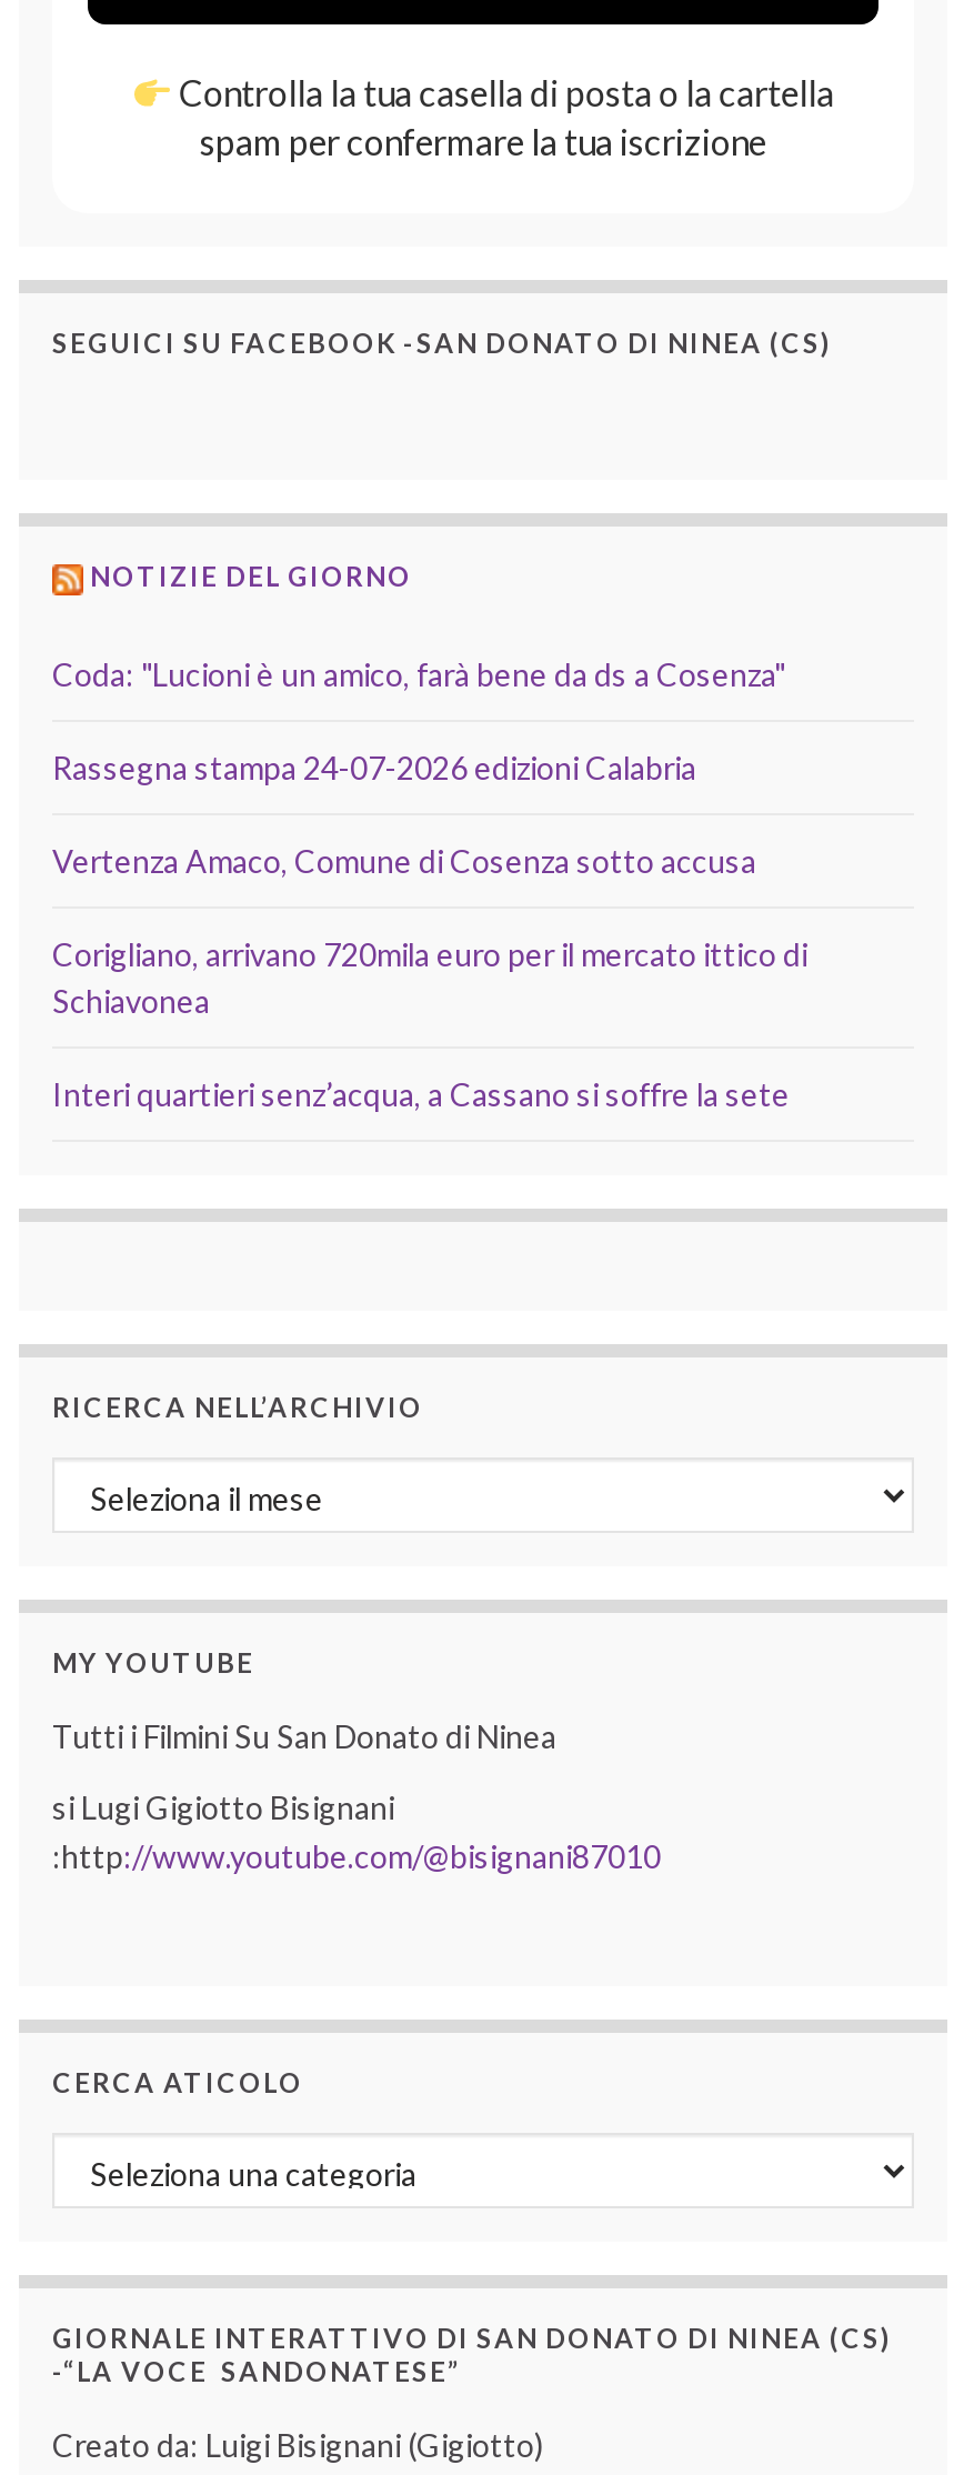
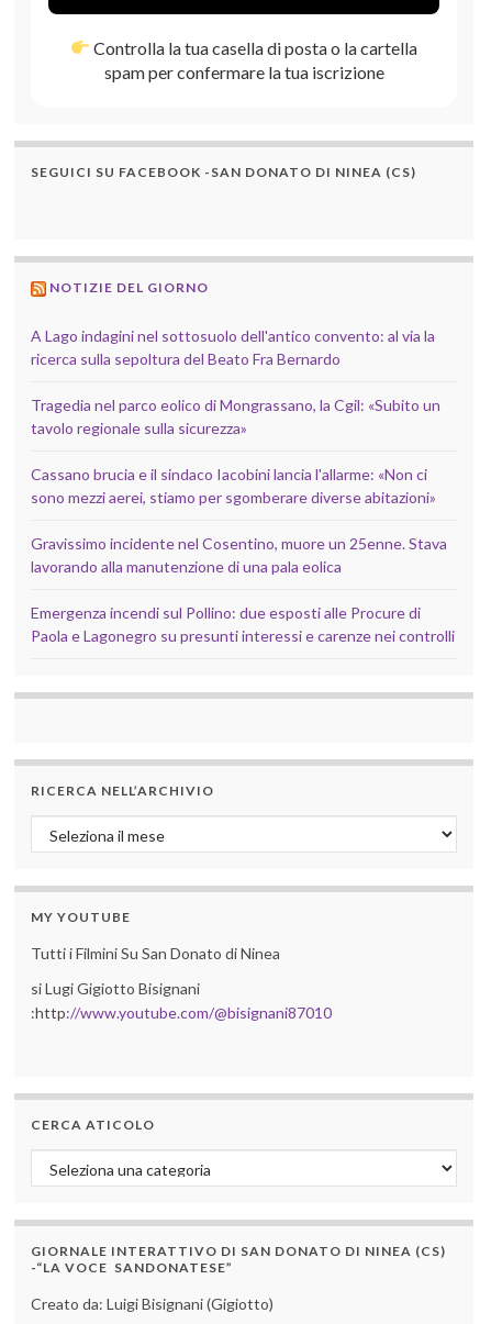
[52,655,785,693] Coda: "Lucioni è un amico, farà bene da ds a Cosenza" -> [31,326,435,368] A Lago indagini nel sottosuolo dell'antico convento: al via la | ricerca sulla sepoltura del Beato Fra Bernardo
[52,749,696,786] Rassegna stampa 24-07-2026 edizioni Calabria -> [31,395,440,437] Tragedia nel parco eolico di Mongrassano, la Cgil: «Subito un | tavolo regionale sulla sicurezza»
[52,842,756,880] Vertenza Amaco, Comune di Cosenza sotto accusa -> [31,464,436,506] Cassano brucia e il sindaco Iacobini lancia l'allarme: «Non ci | sono mezzi aerei, stiamo per sgomberare diverse abitazioni»
[52,935,807,1020] Corigliano, arrivano 720mila euro per il mercato ittico di | Schiavonea -> [31,533,447,575] Gravissimo incidente nel Cosentino, muore un 25enne. Stava | lavorando alla manutenzione di una pala eolica
[52,1075,790,1113] Interi quartieri senz’acqua, a Cassano si soffre la sete -> [31,603,455,644] Emergenza incendi sul Pollino: due esposti alle Procure di | Paola e Lagonegro su presunti interessi e carenze nei controlli

